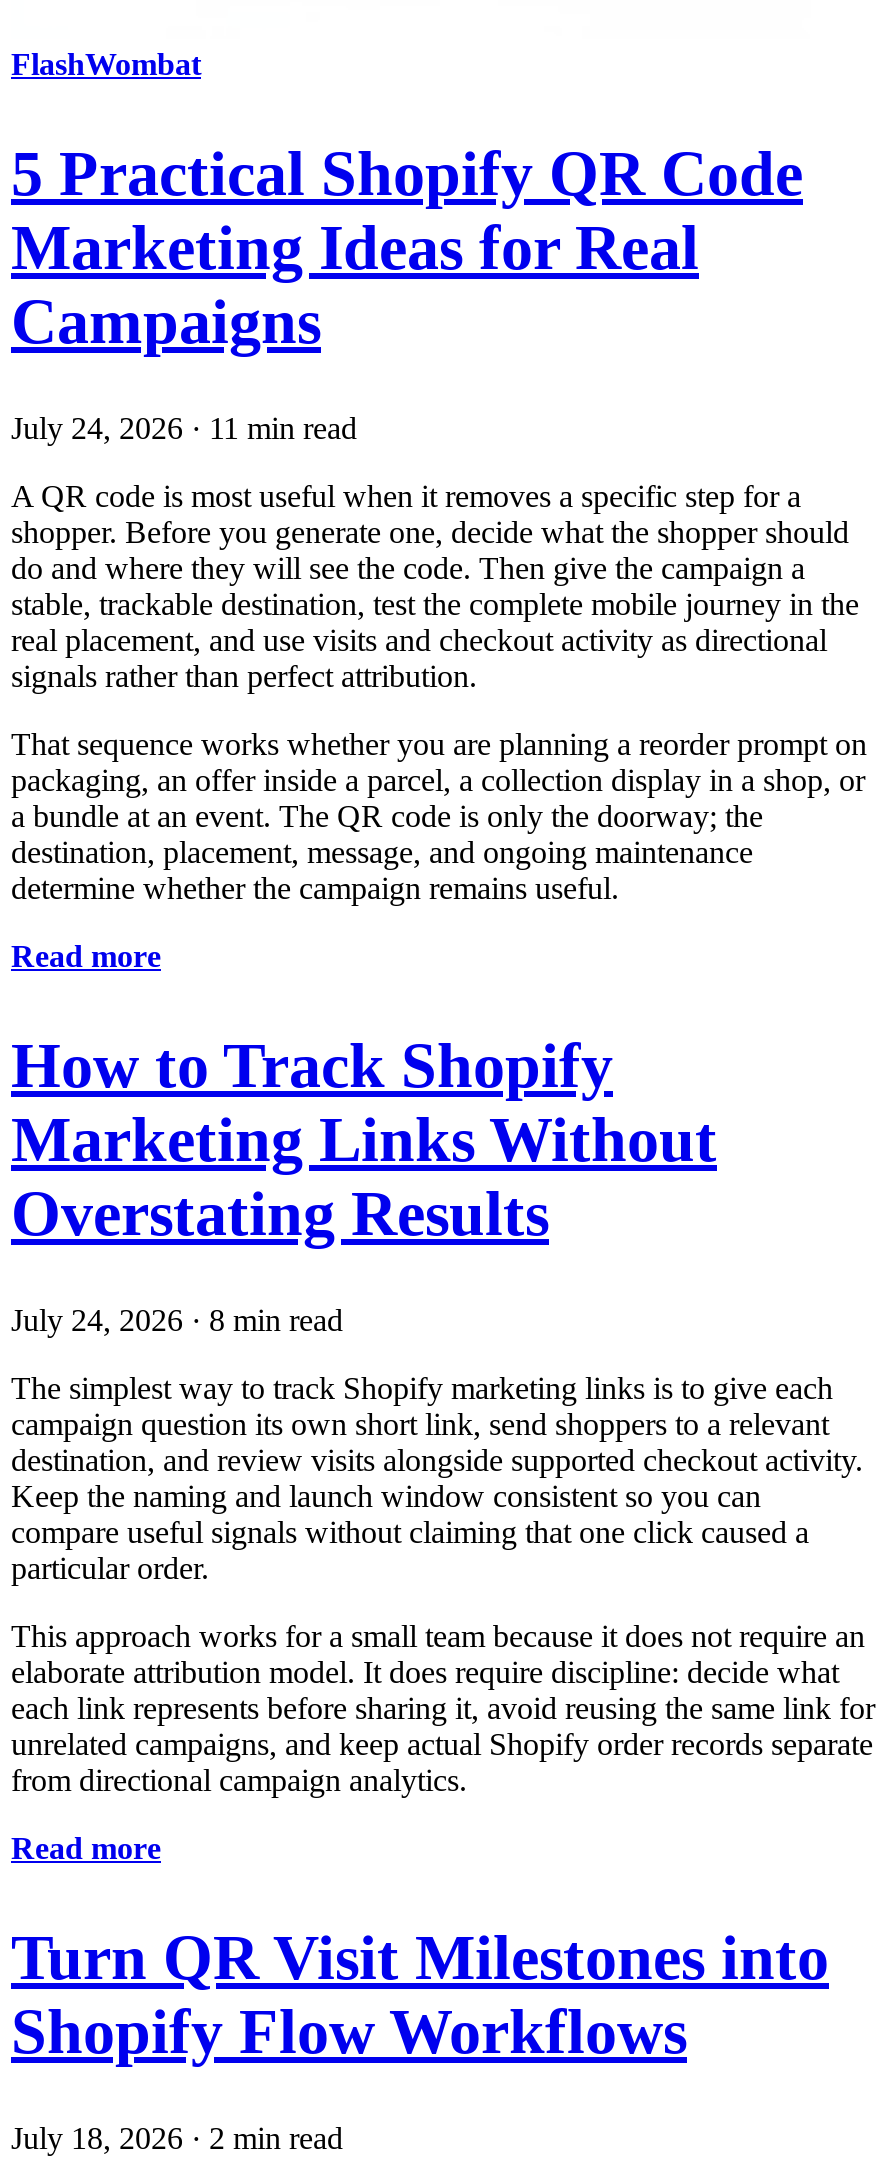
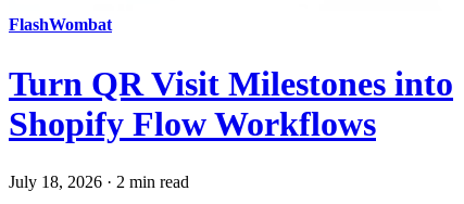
[11,136,875,1865] 5 Practical Shopify QR Code | Marketing Ideas for Real | Campaigns | July 24, 2026 · 11 min read | A QR code is most useful when it removes a specific step for a | shopper. Before you generate one, decide what the shopper should | do and where they will see the code. Then give the campaign a | stable, trackable destination, test the complete mobile journey in the | real placement, and use visits and checkout activity as directional | signals rather than perfect attribution. | That sequence works whether you are planning a reorder prompt on | packaging, an offer inside a parcel, a collection display in a shop, or | a bundle at an event. The QR code is only the doorway; the | destination, placement, message, and ongoing maintenance | determine whether the campaign remains useful. | Read more | How to Track Shopify | Marketing Links Without | Overstating Results | July 24, 2026 · 8 min read | The simplest way to track Shopify marketing links is to give each | campaign question its own short link, send shoppers to a relevant | destination, and review visits alongside supported checkout activity. | Keep the naming and launch window consistent so you can | compare useful signals without claiming that one click caused a | particular order. | This approach works for a small team because it does not require an | elaborate attribution model. It does require discipline: decide what | each link represents before sharing it, avoid reusing the same link for | unrelated campaigns, and keep actual Shopify order records separate | from directional campaign analytics. | Read more -> none

